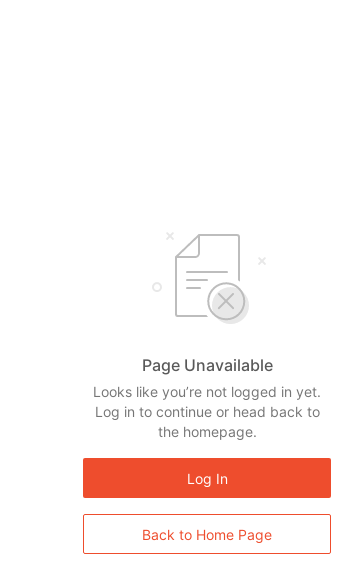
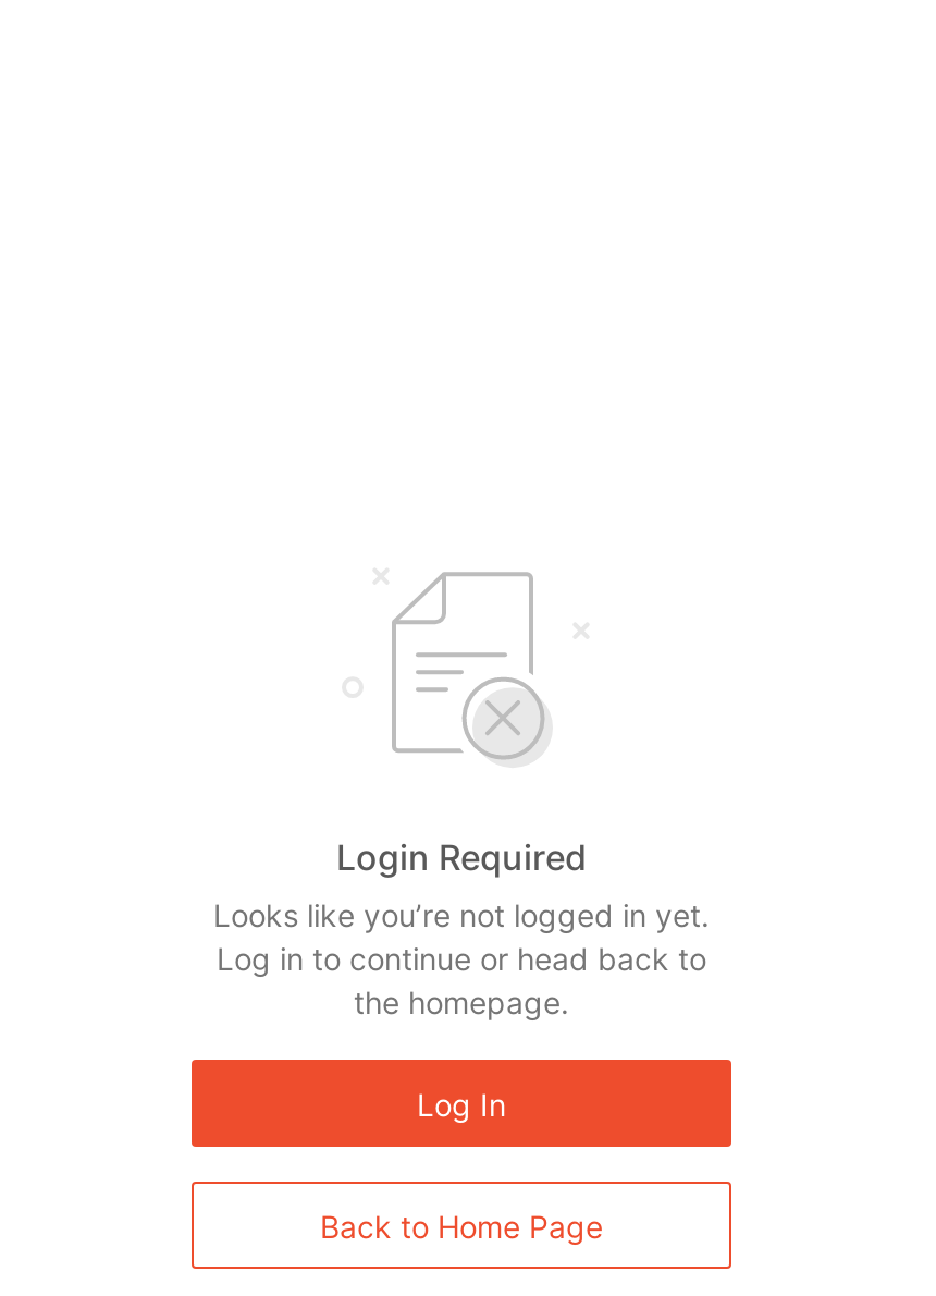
[141,355,272,375] Page Unavailable -> [336,835,587,879] Login Required

